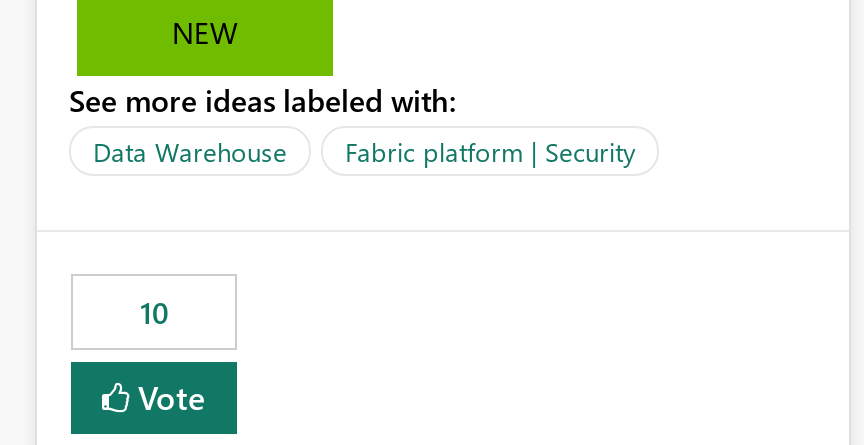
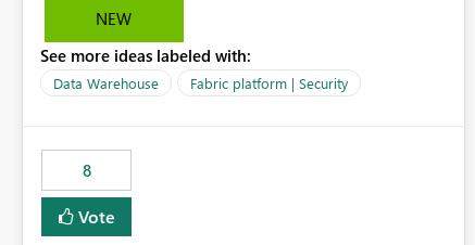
[140,293,168,333] 10 -> [82,160,91,181] 8

